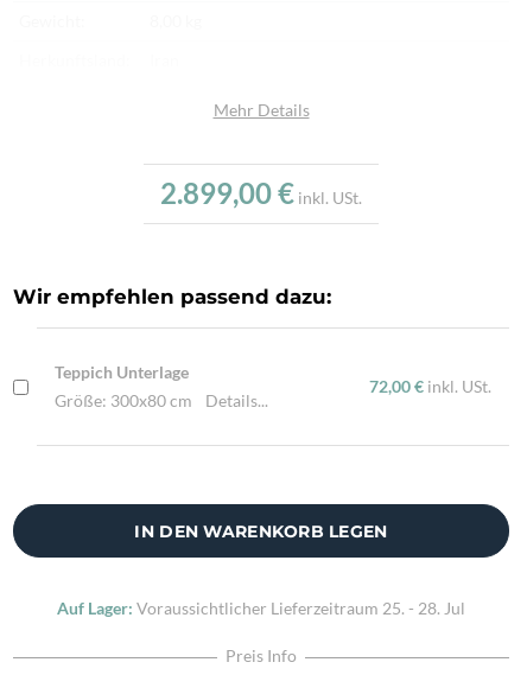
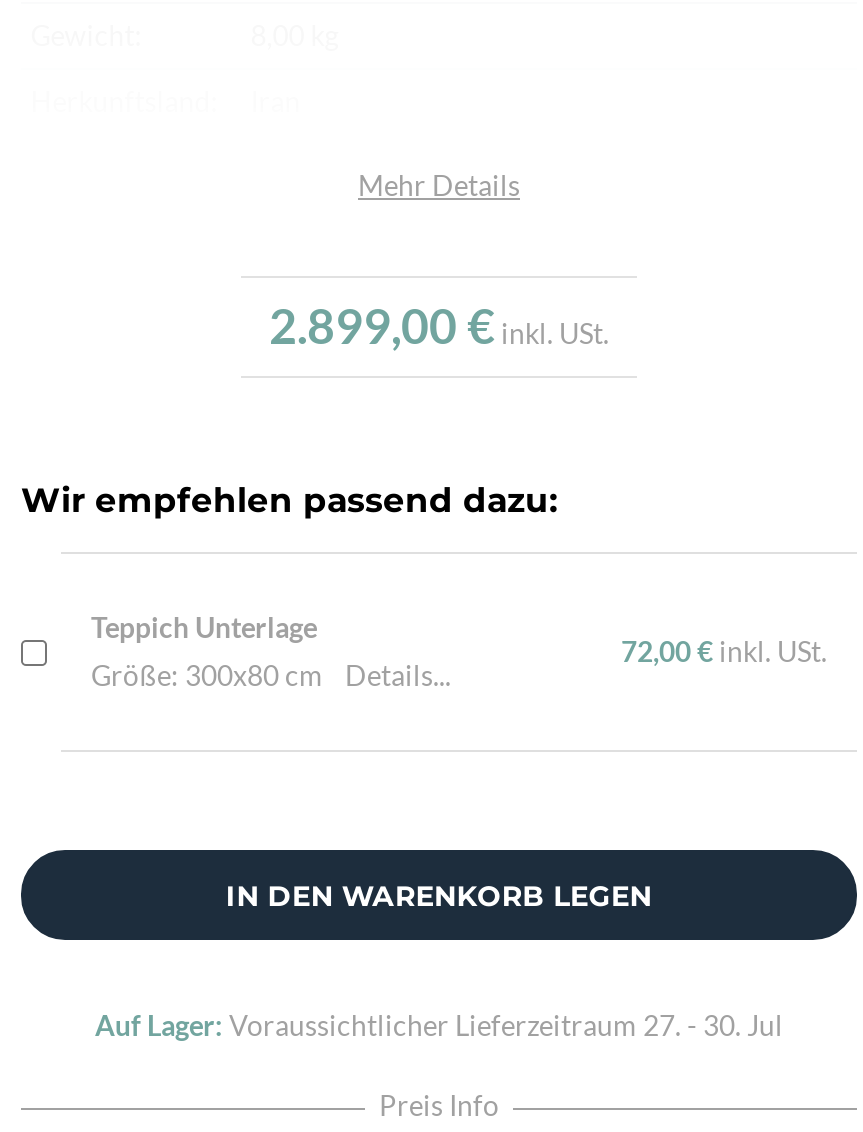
[57,598,465,618] Auf Lager: Voraussichtlicher Lieferzeitraum 25. - 28. Jul -> [95,1009,783,1043] Auf Lager: Voraussichtlicher Lieferzeitraum 27. - 30. Jul

